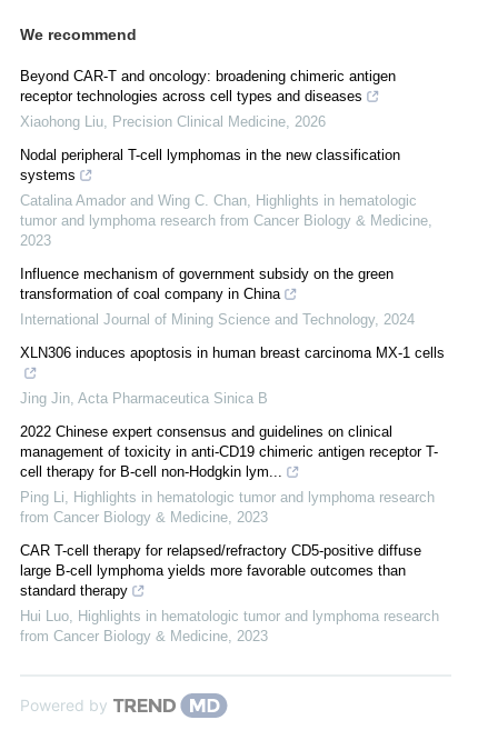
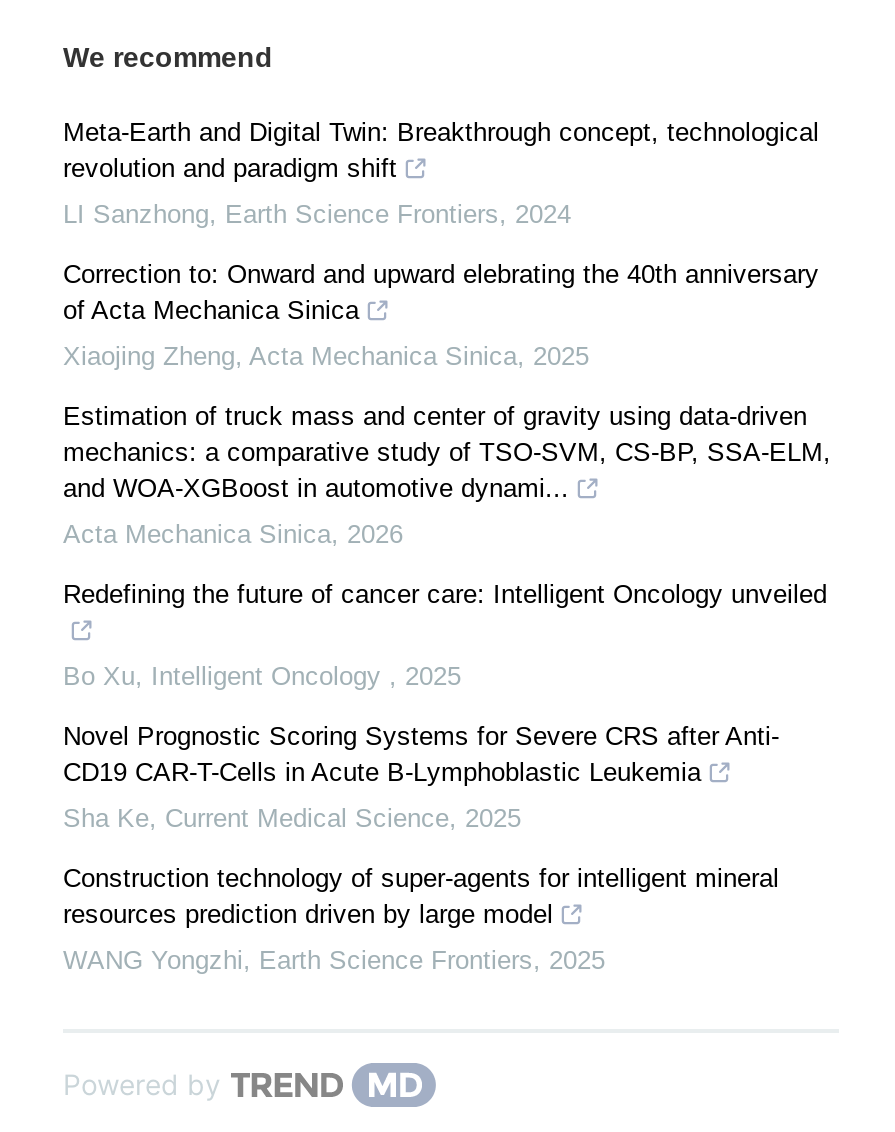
[20,68,396,105] Beyond CAR-T and oncology: broadening chimeric antigen | receptor technologies across cell types and diseases -> [63,117,819,183] Meta-Earth and Digital Twin: Breakthrough concept, technological | revolution and paradigm shift
[20,113,326,130] Xiaohong Liu, Precision Clinical Medicine, 2026 -> [63,199,571,229] LI Sanzhong, Earth Science Frontiers, 2024
[20,147,400,183] Nodal peripheral T-cell lymphomas in the new classification | systems -> [63,259,819,325] Correction to: Onward and upward elebrating the 40th anniversary | of Acta Mechanica Sinica
[20,192,432,249] Catalina Amador and Wing C. Chan, Highlights in hematologic | tumor and lymphoma research from Cancer Biology & Medicine, | 2023 -> [63,341,589,371] Xiaojing Zheng, Acta Mechanica Sinica, 2025
[20,266,394,302] Influence mechanism of government subsidy on the green | transformation of coal company in China -> [63,401,831,503] Estimation of truck mass and center of gravity using data-driven | mechanics: a comparative study of TSO-SVM, CS-BP, SSA-ELM, | and WOA-XGBoost in automotive dynami...
[20,311,415,328] International Journal of Mining Science and Technology, 2024 -> [63,519,403,549] Acta Mechanica Sinica, 2026
[20,345,445,361] XLN306 induces apoptosis in human breast carcinoma MX-1 cells -> [63,579,827,609] Redefining the future of cancer care: Intelligent Oncology unveiled
[20,390,268,407] Jing Jin, Acta Pharmaceutica Sinica B -> [63,661,461,691] Bo Xu, Intelligent Oncology, 2025
[20,423,438,480] 2022 Chinese expert consensus and guidelines on clinical | management of toxicity in anti-CD19 chimeric antigen receptor T- | cell therapy for B-cell non-Hodgkin lym... -> [63,721,779,787] Novel Prognostic Scoring Systems for Severe CRS after Anti- | CD19 CAR-T-Cells in Acute B-Lymphoblastic Leukemia
[20,489,435,526] Ping Li, Highlights in hematologic tumor and lymphoma research | from Cancer Biology & Medicine, 2023 -> [63,803,521,833] Sha Ke, Current Medical Science, 2025
[20,542,421,599] CAR T-cell therapy for relapsed/refractory CD5-positive diffuse | large B-cell lymphoma yields more favorable outcomes than | standard therapy -> [63,863,779,929] Construction technology of super-agents for intelligent mineral | resources prediction driven by large model
[20,608,439,645] Hui Luo, Highlights in hematologic tumor and lymphoma research | from Cancer Biology & Medicine, 2023 -> [63,945,605,975] WANG Yongzhi, Earth Science Frontiers, 2025

